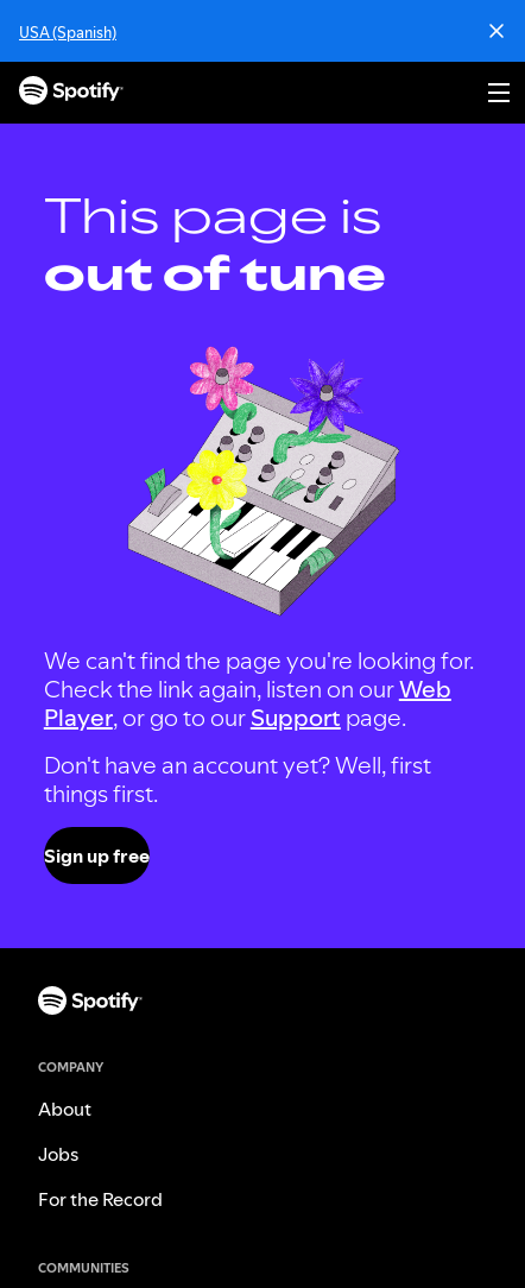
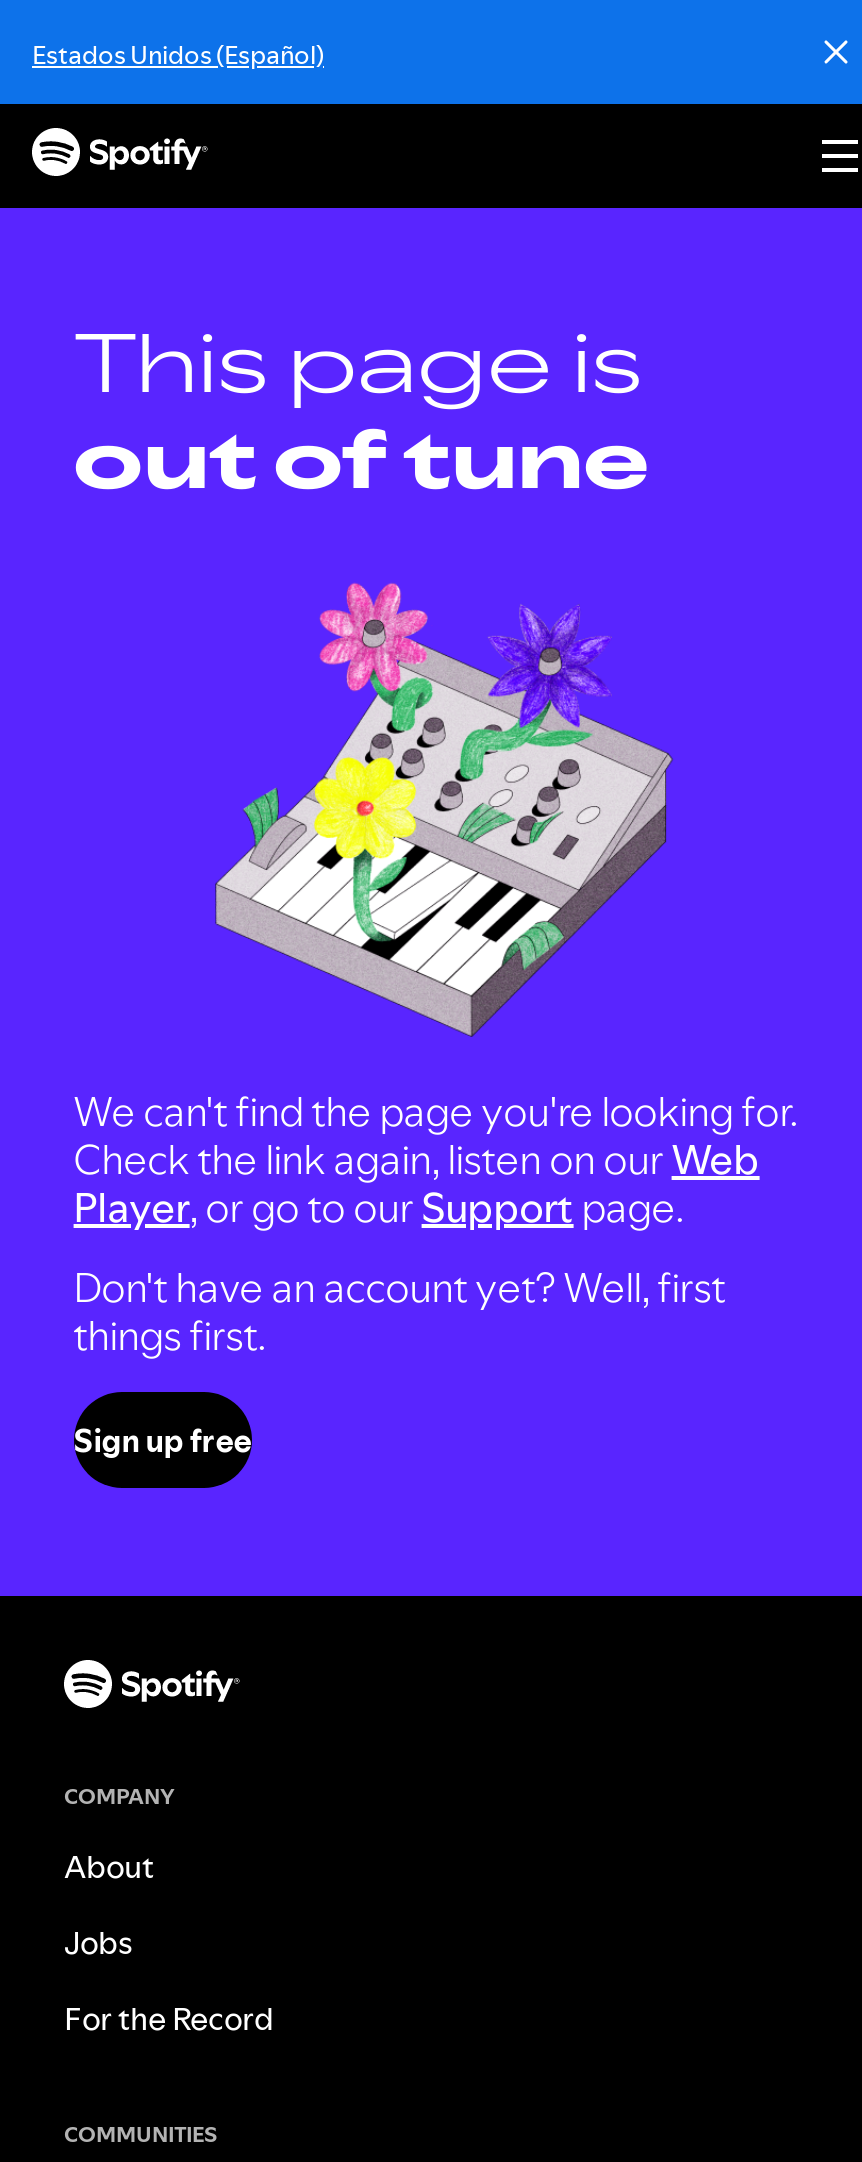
[19,21,116,43] USA (Spanish) -> [32,36,324,72] Estados Unidos (Español)

